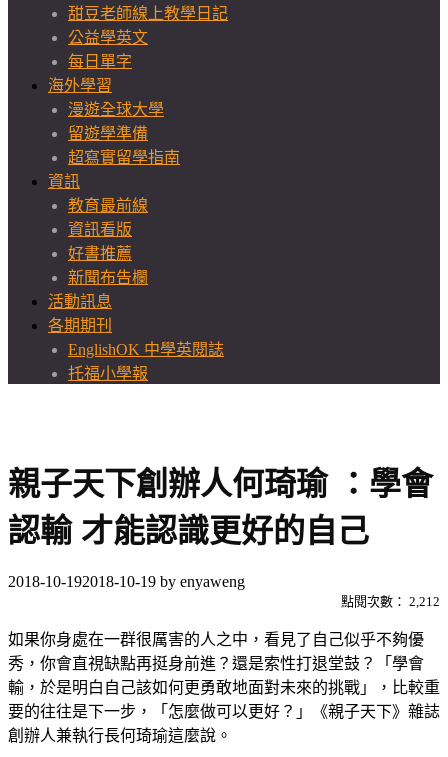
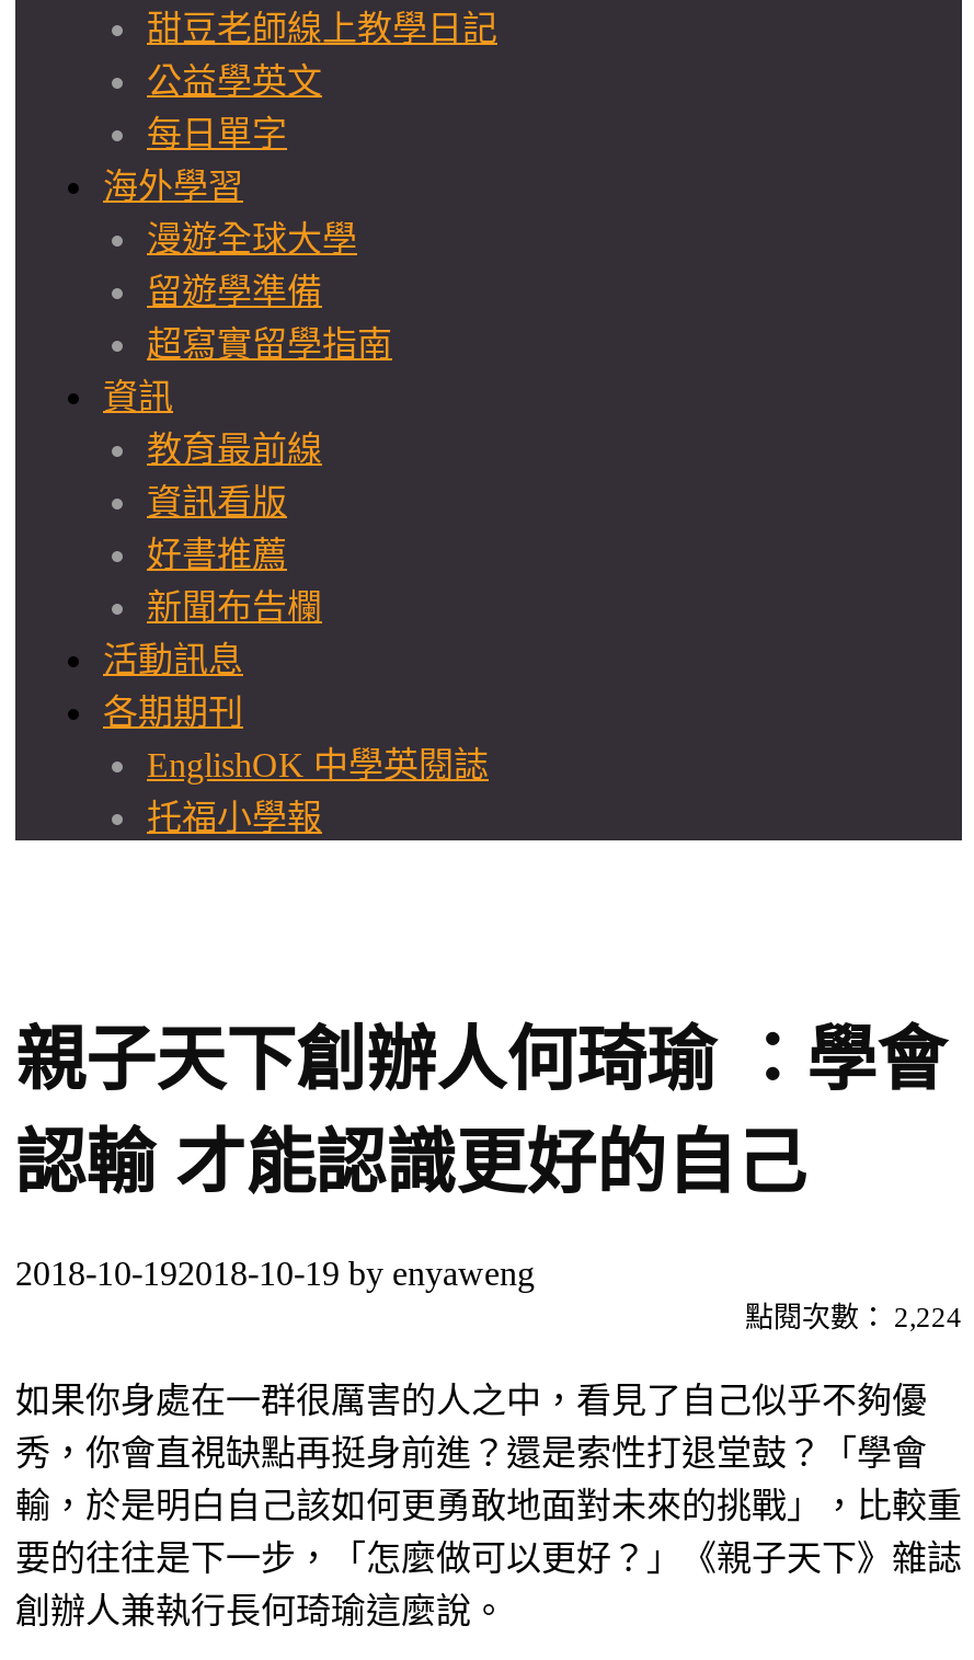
[341,594,440,609] 點閱次數：2,212 -> [745,1301,962,1334] 點閱次數：2,224

